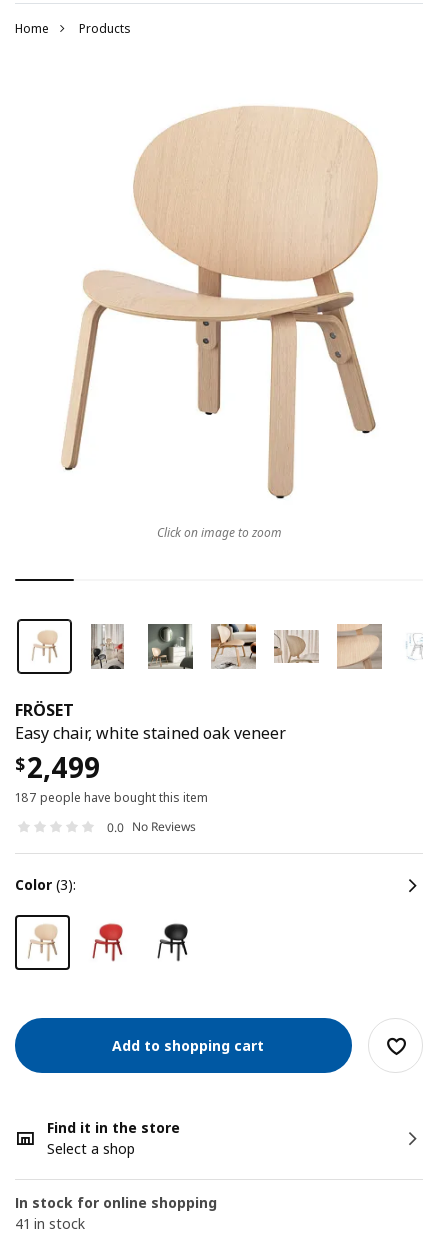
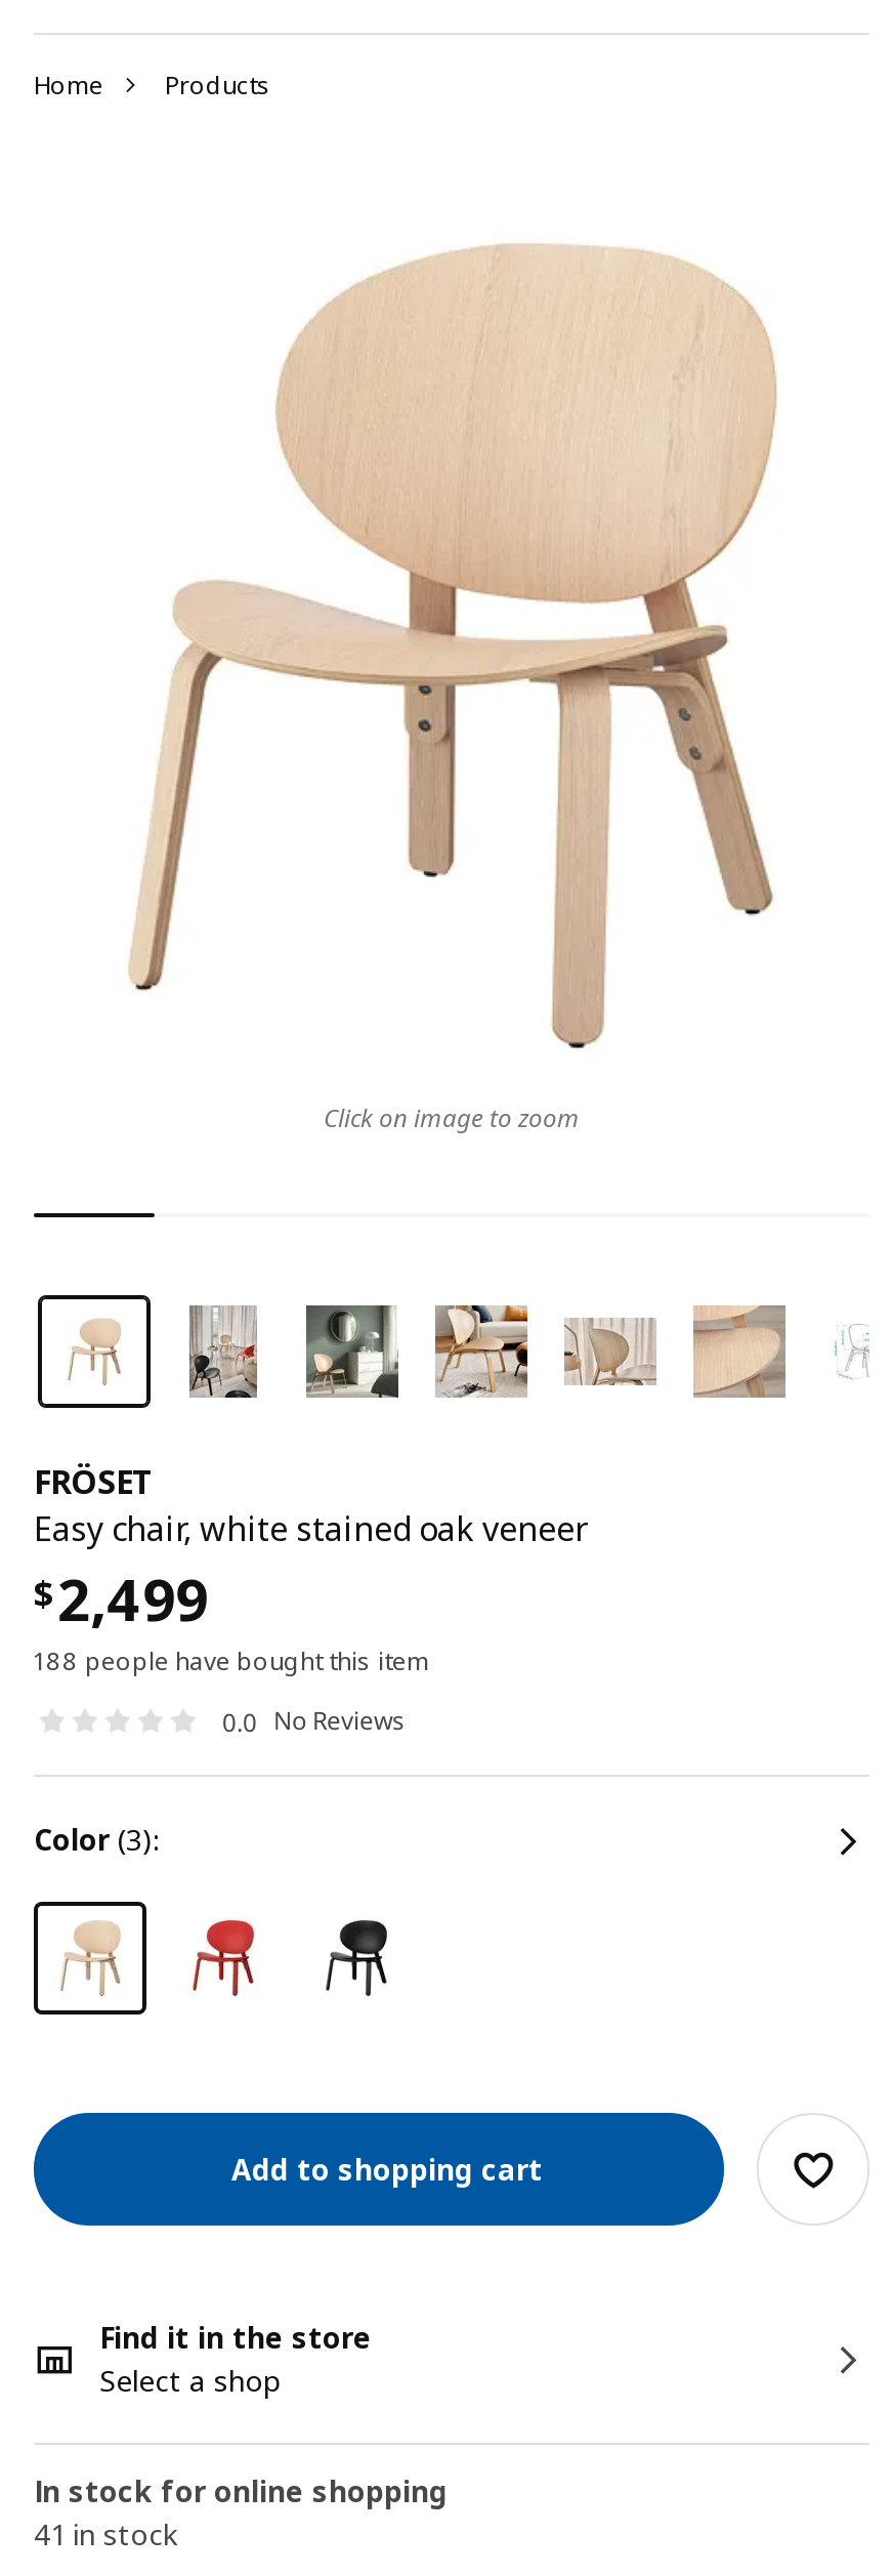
[15,789,208,806] 187 people have bought this item -> [34,1644,429,1678] 188 people have bought this item

